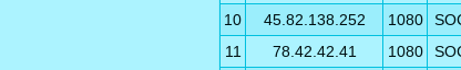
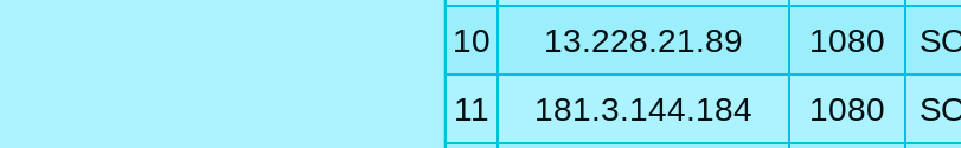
[263,11,365,28] 45.82.138.252 -> [544,21,743,59] 13.228.21.89
[272,43,356,60] 78.42.42.41 -> [534,90,752,128] 181.3.144.184

